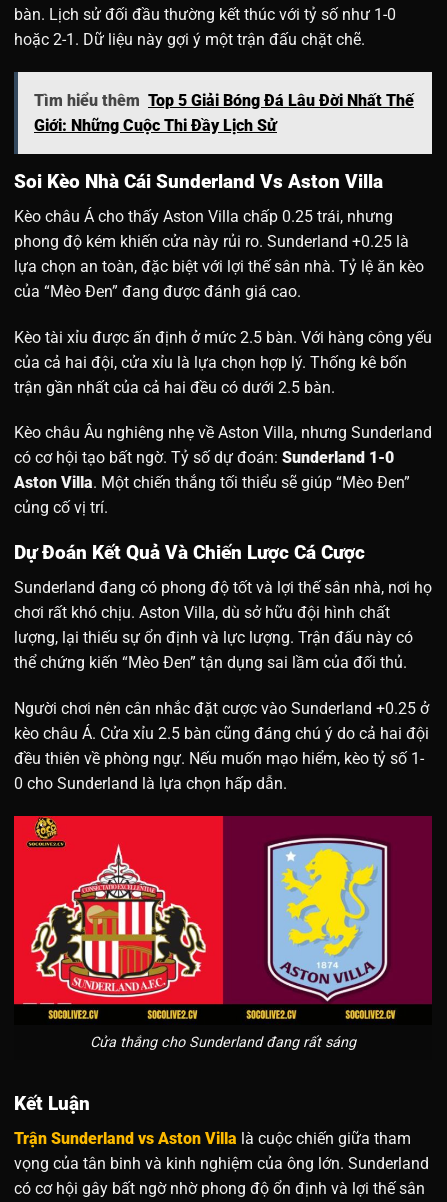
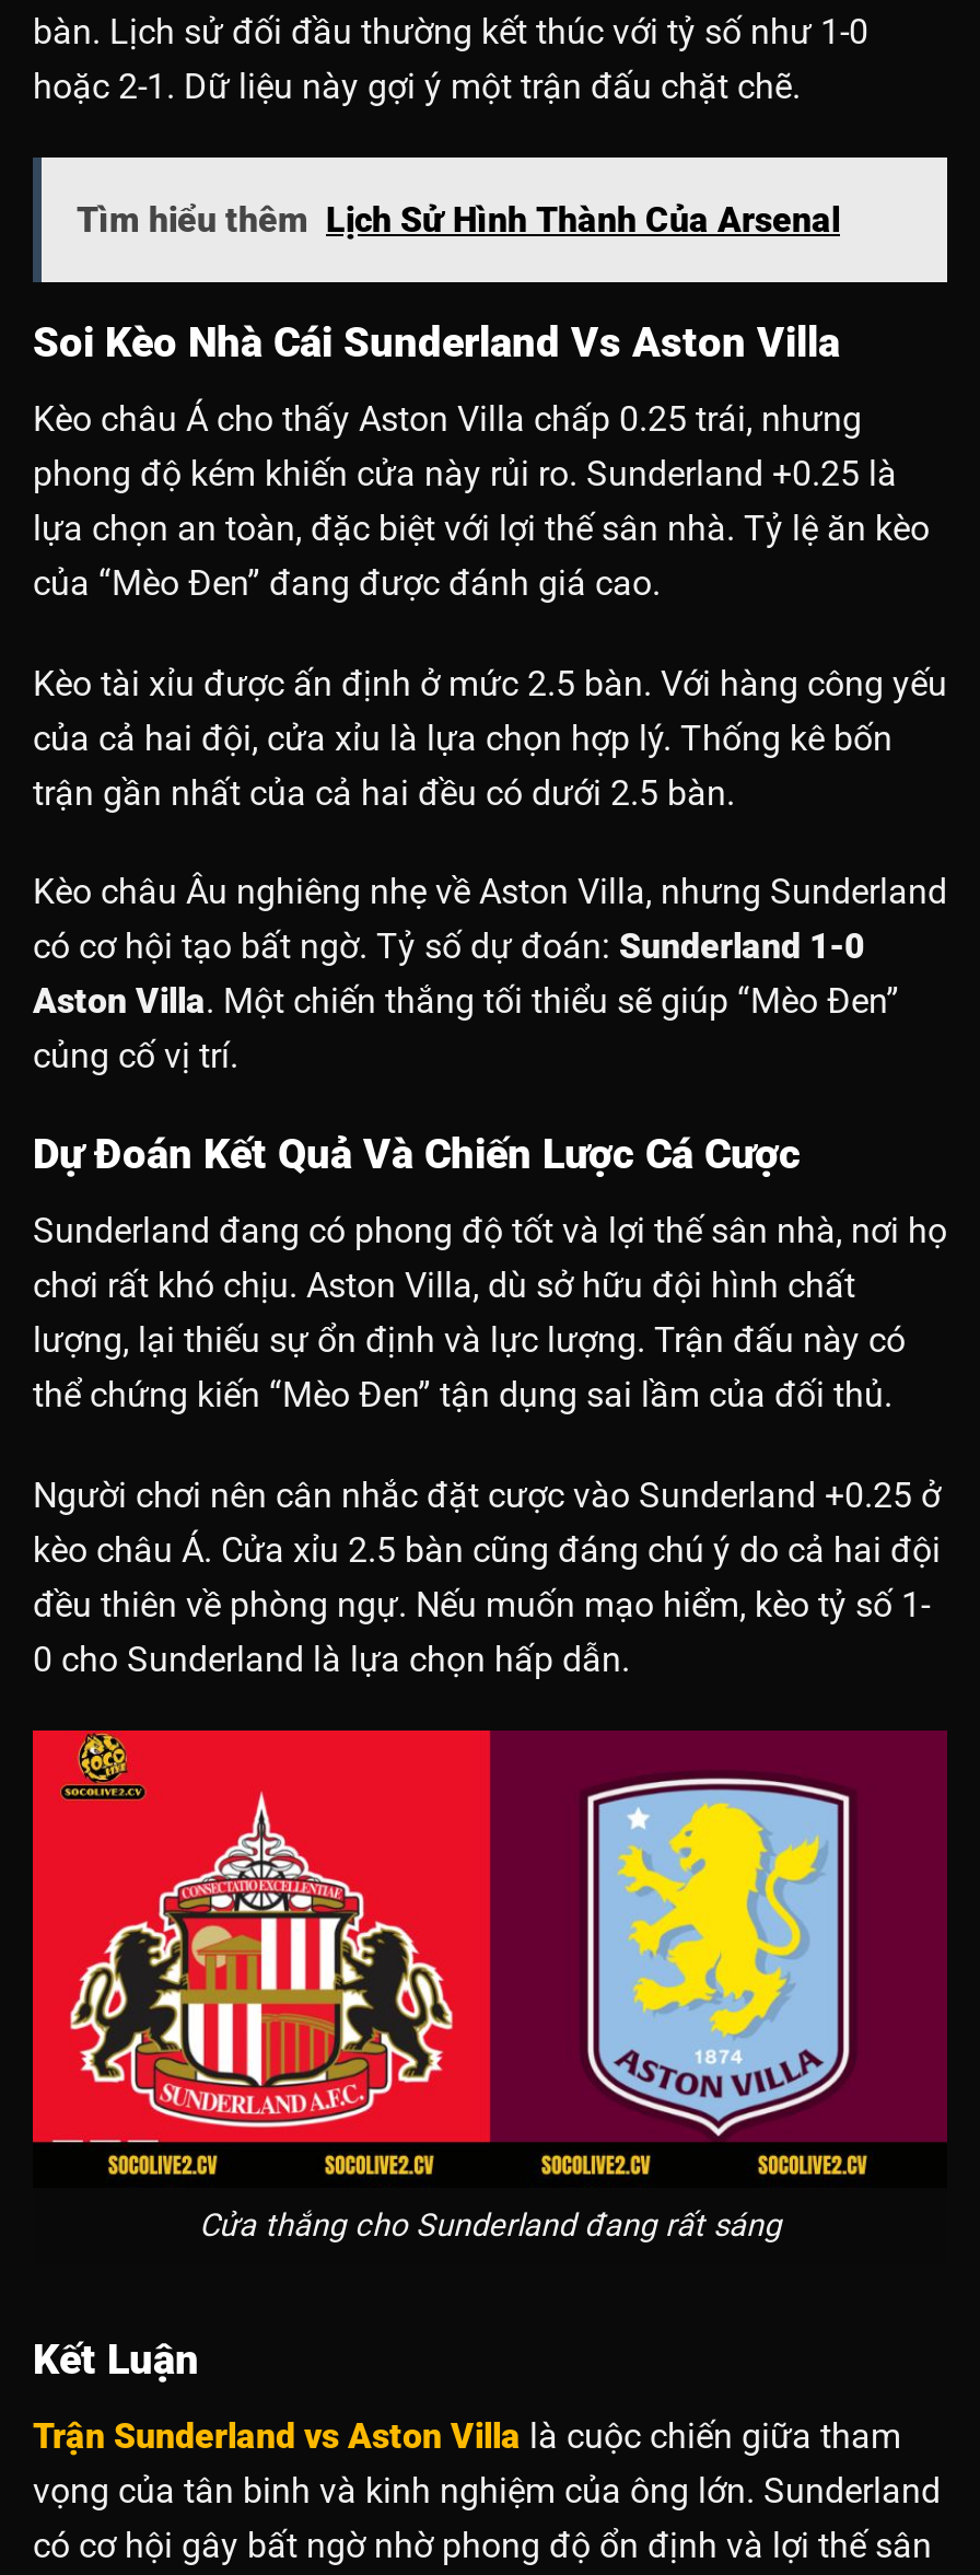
[34,91,414,135] Tìm hiểu thêm Top 5 Giải Bóng Đá Lâu Đời Nhất Thế | Giới: Những Cuộc Thi Đầy Lịch Sử -> [77,200,840,241] Tìm hiểu thêm Lịch Sử Hình Thành Của Arsenal

